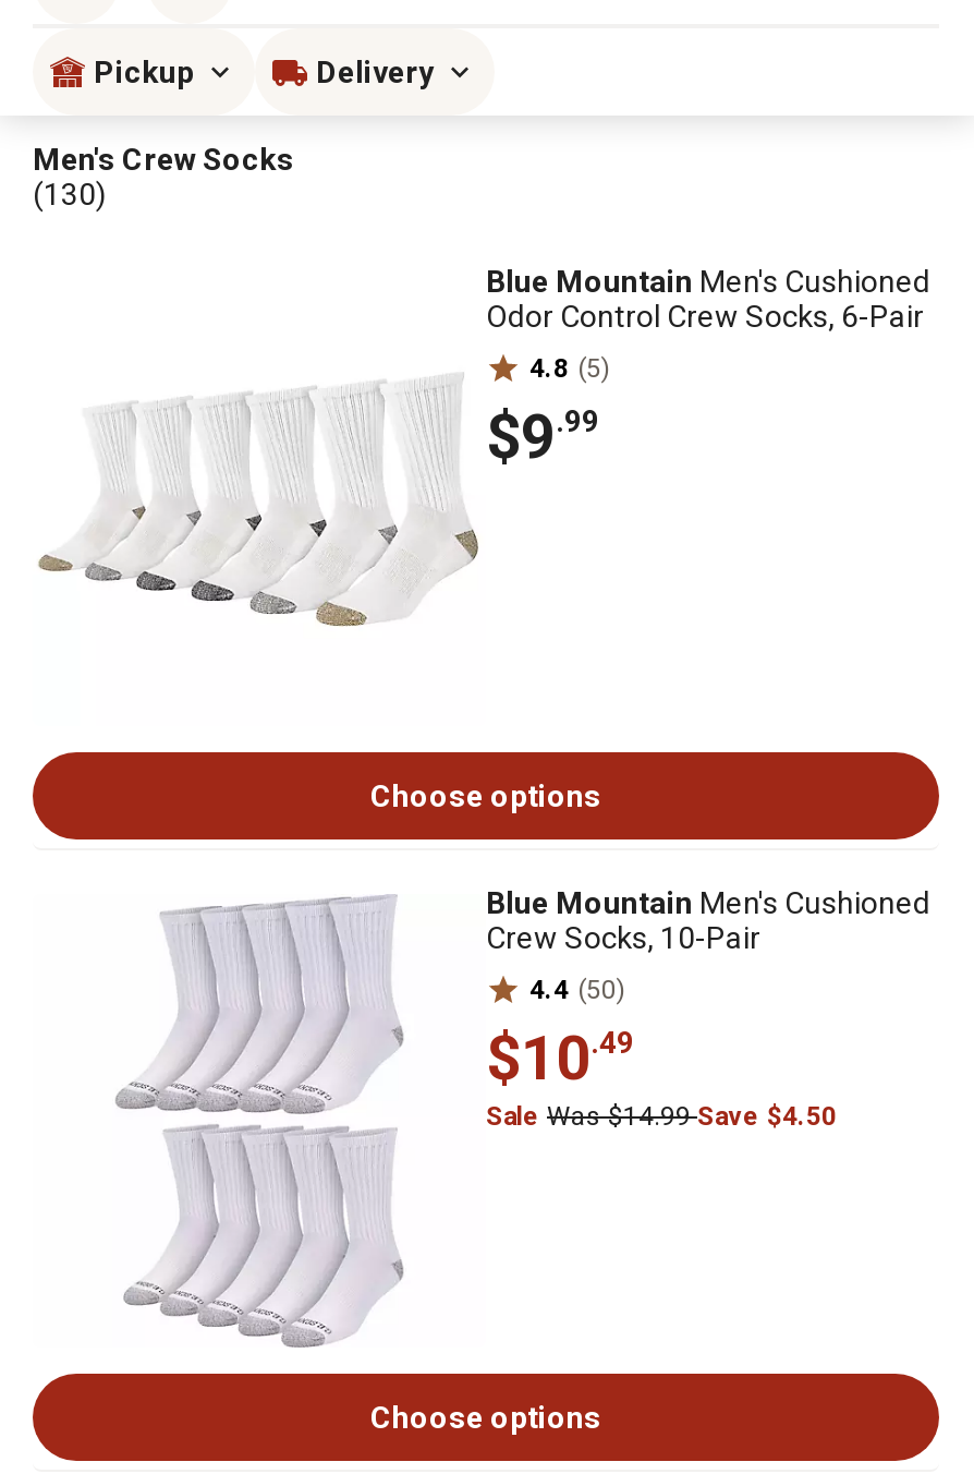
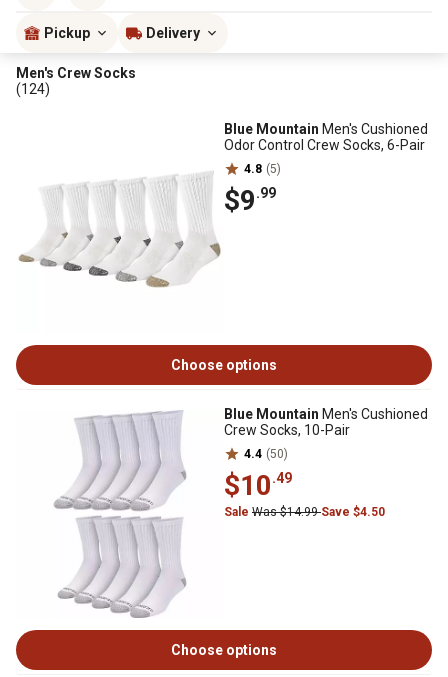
[33,177,107,212] (130) -> [16,81,50,97] (124)

